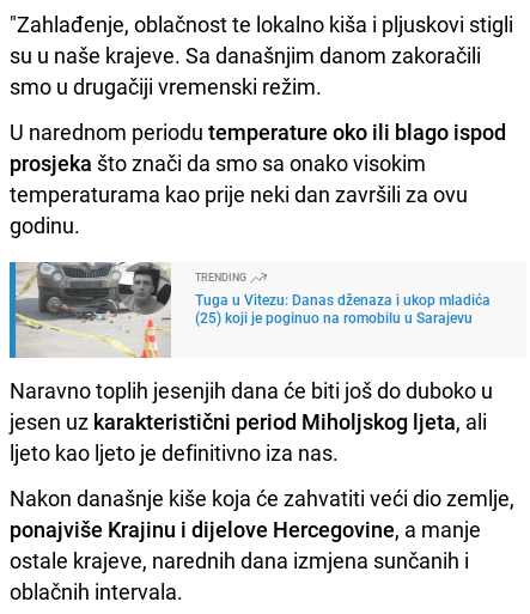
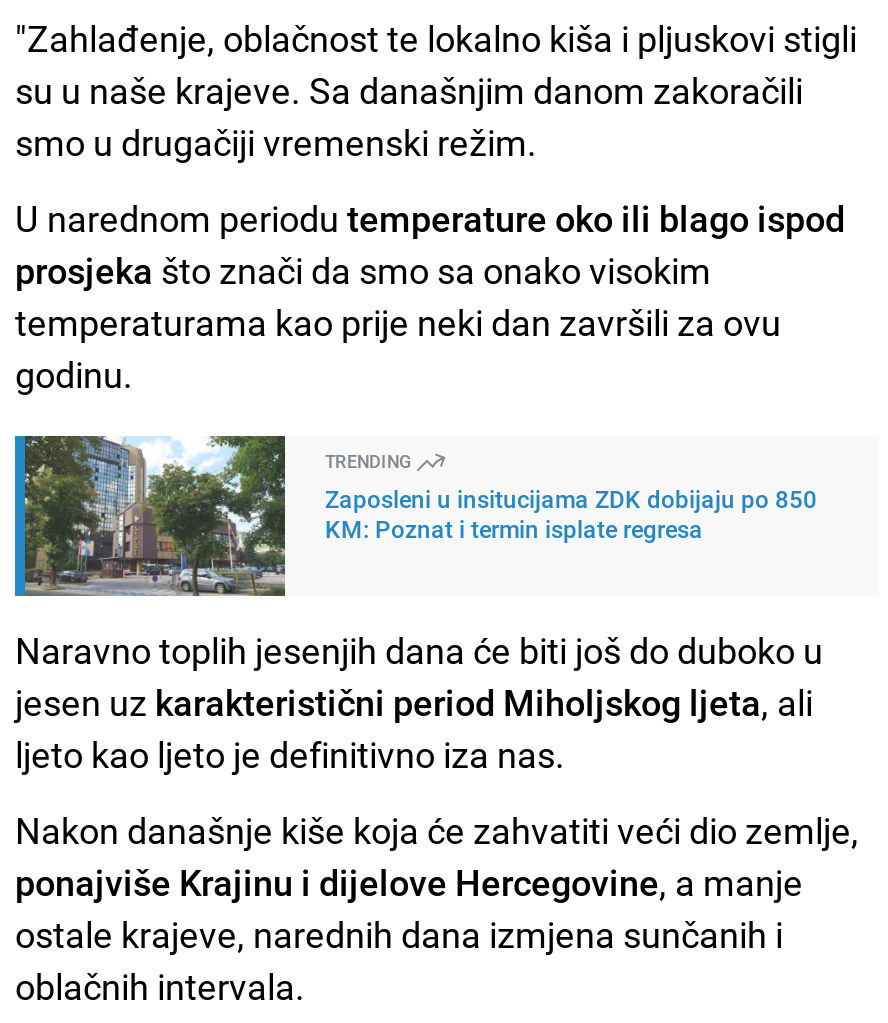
[14,261,491,359] [image] | Tuga u Vitezu: Danas dženaza i ukop mladića | (25) koji je poginuo na romobilu u Sarajevu -> [23,434,817,598] [image] | Zaposleni u insitucijama ZDK dobijaju po 850 | KM: Poznat i termin isplate regresa

